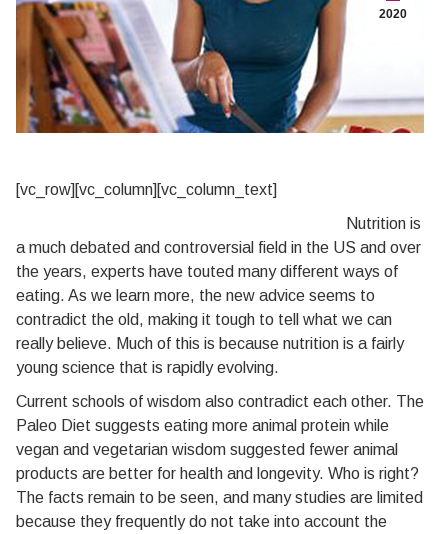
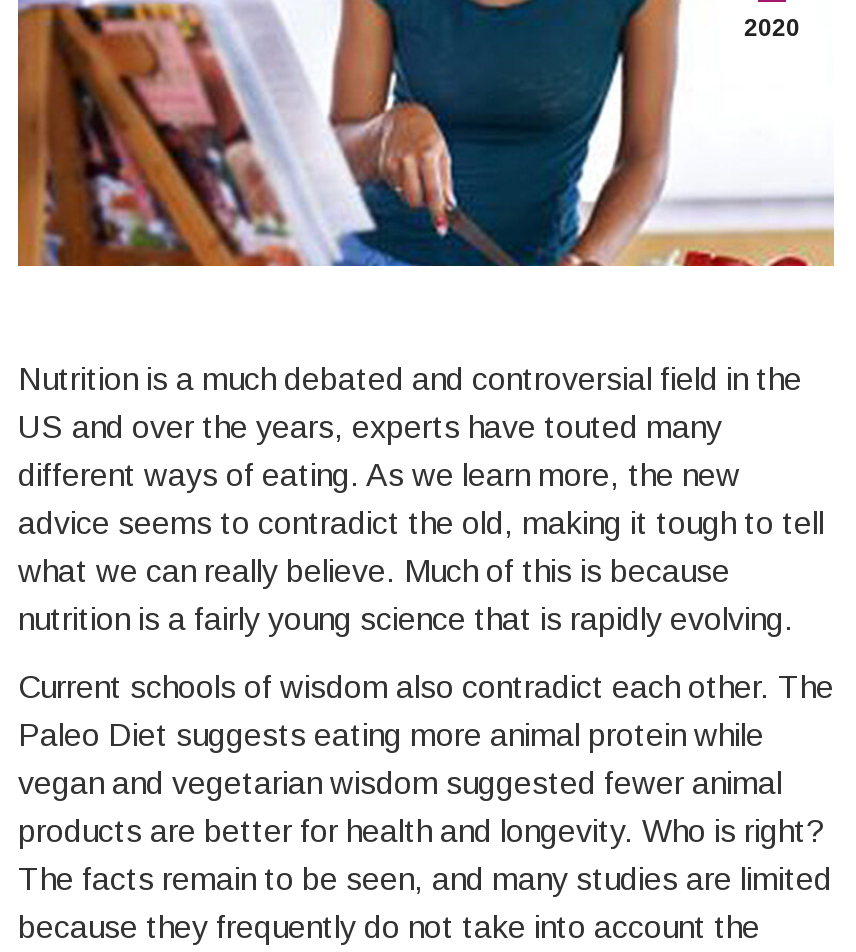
[16,181,421,376] [vc_row][vc_column][vc_column_text] | Nutrition is | a much debated and controversial field in the US and over | the years, experts have touted many different ways of | eating. As we learn more, the new advice seems to | contradict the old, making it tough to tell what we can | really believe. Much of this is because nutrition is a fairly | young science that is rapidly evolving. -> [18,362,824,636] Nutrition is a much debated and controversial field in the | US and over the years, experts have touted many | different ways of eating. As we learn more, the new | advice seems to contradict the old, making it tough to tell | what we can really believe. Much of this is because | nutrition is a fairly young science that is rapidly evolving.

